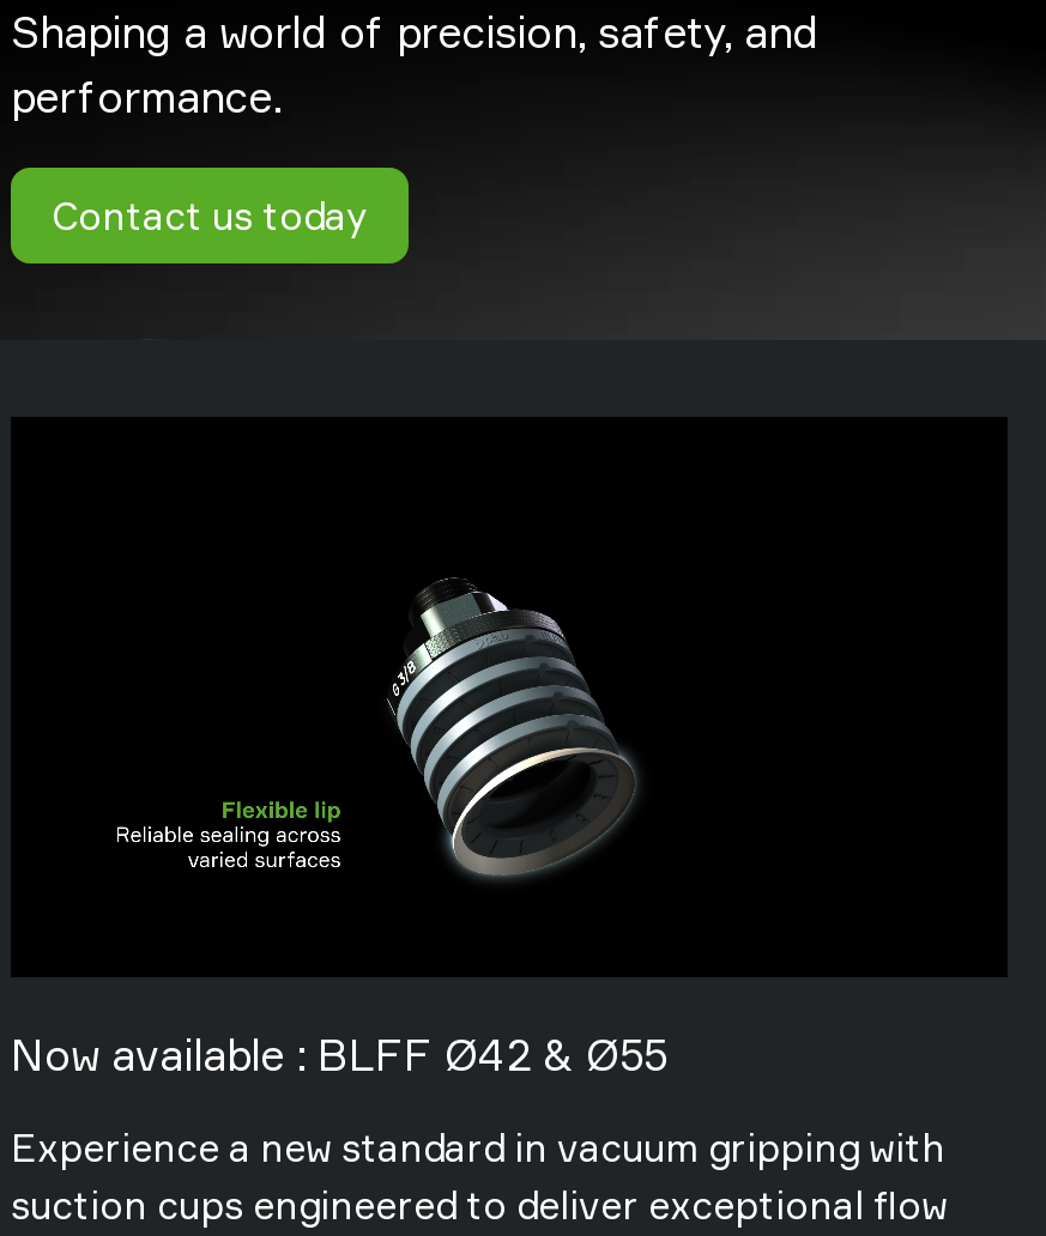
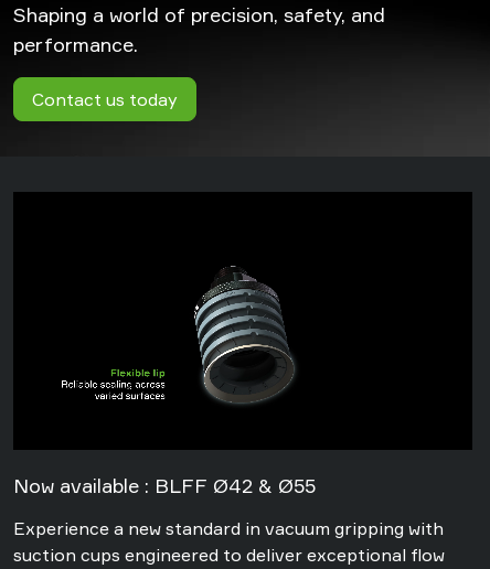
[387,577,641,877] [image] -> [188,265,302,402] [image]

